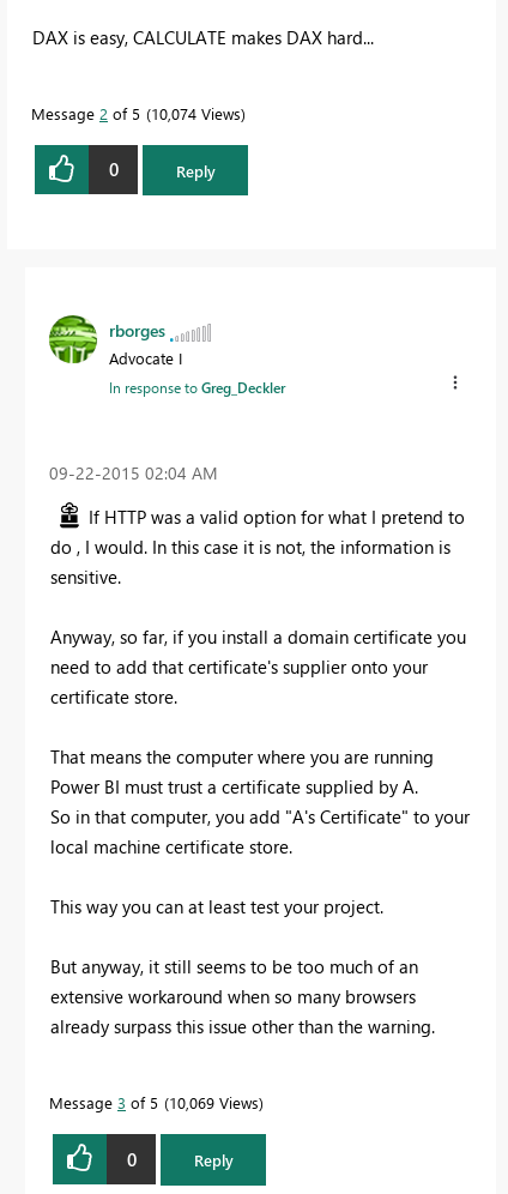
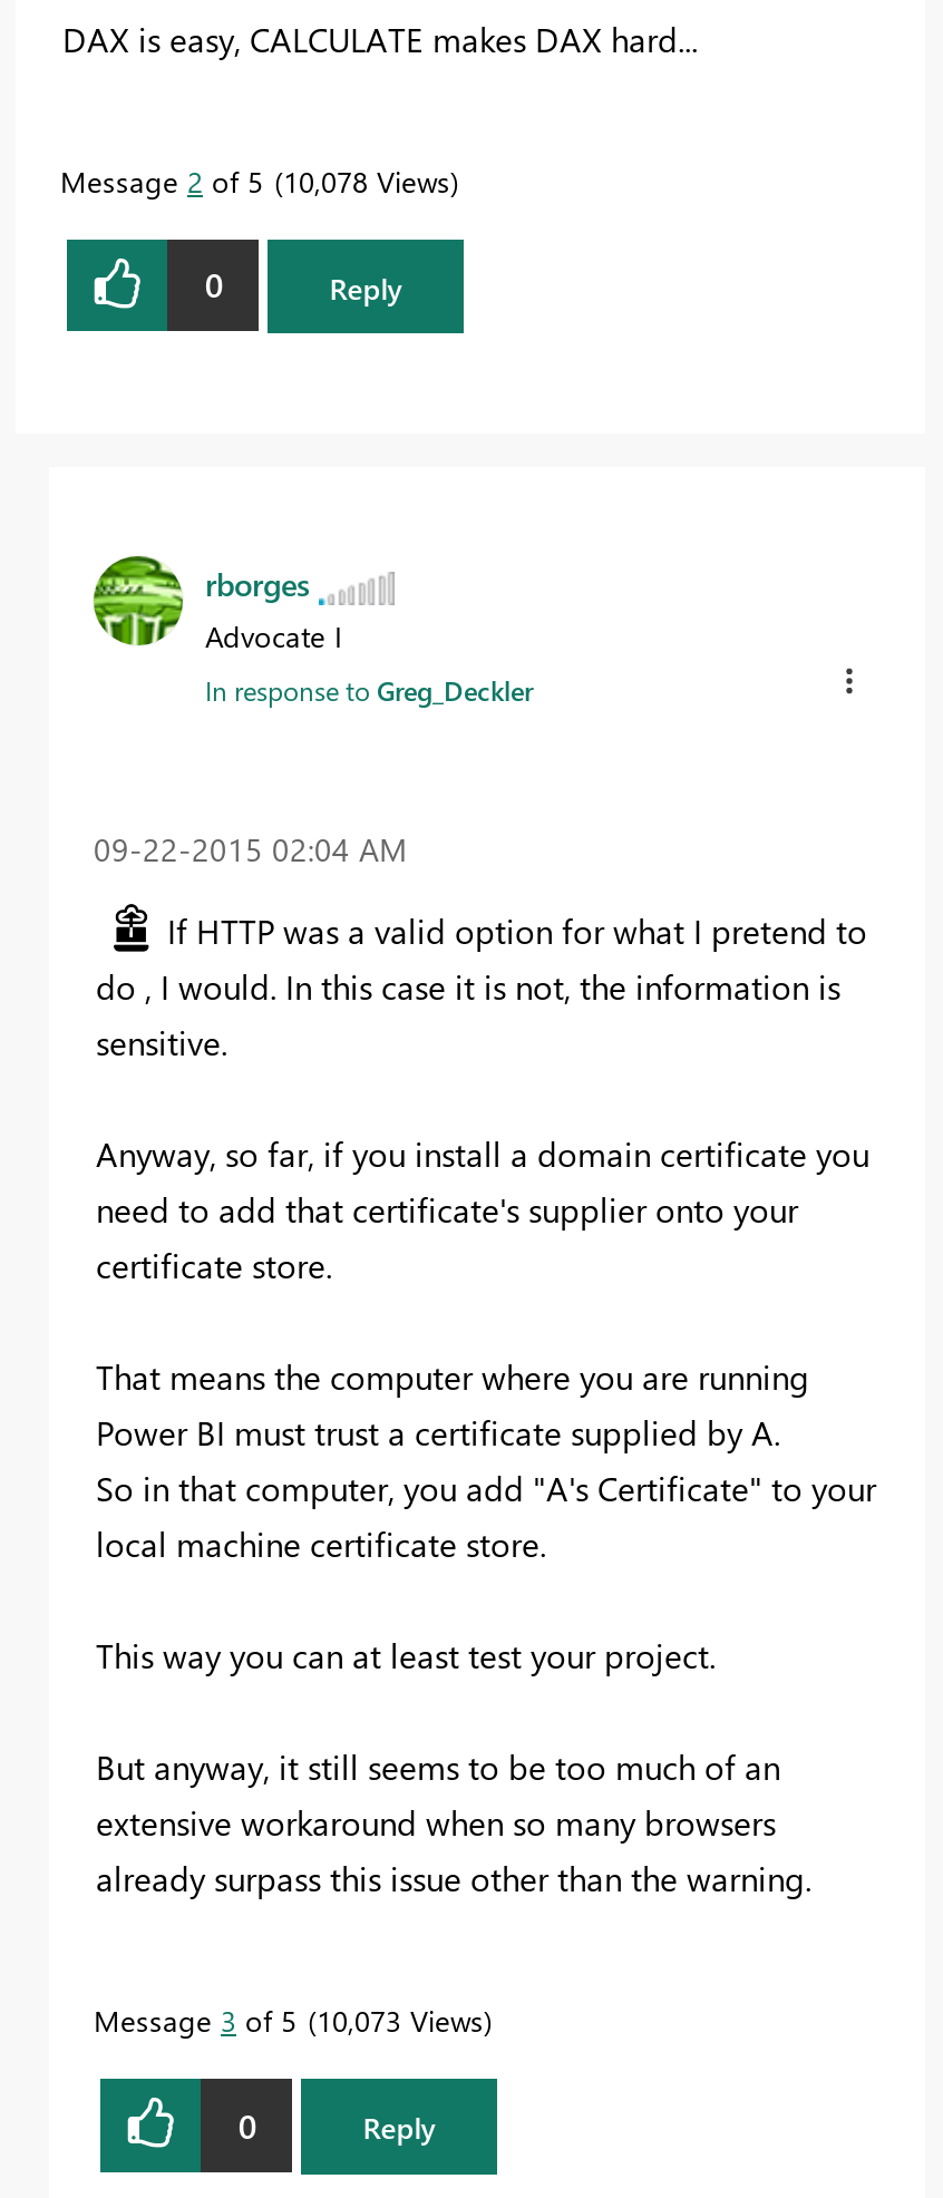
[31,103,241,123] Message 2 of 5 10,074 Views -> [60,161,450,199] Message 2 of 5 10,078 Views
[49,1093,259,1113] Message 3 of 5 10,069 Views -> [94,2002,484,2040] Message 3 of 5 10,073 Views

